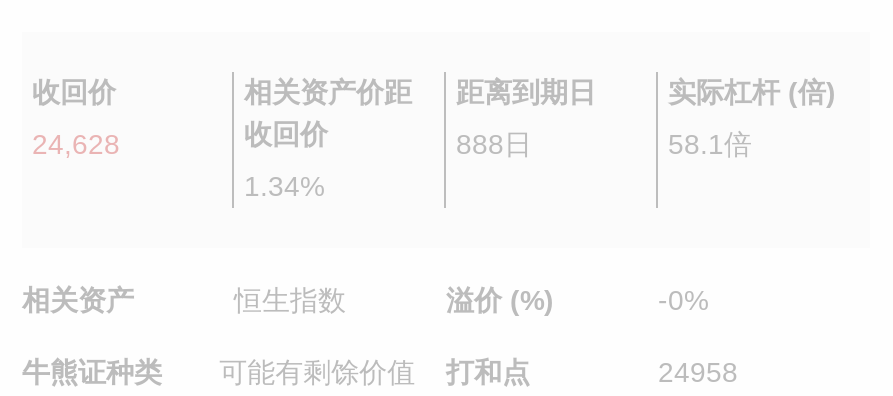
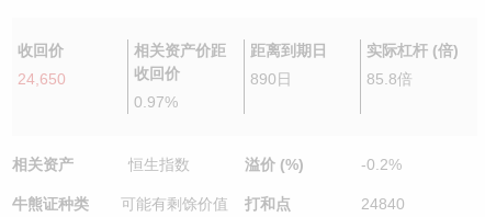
[32,128,120,160] 24,628 -> [18,70,66,88] 24,650
[456,128,532,160] 888日 -> [250,70,292,88] 890日
[668,128,752,160] 58.1倍 -> [366,70,413,88] 85.8倍
[244,170,324,202] 1.34% -> [134,93,178,111] 0.97%
[658,284,708,316] -0% -> [361,156,402,173] -0.2%
[658,356,738,388] 24958 -> [361,195,405,213] 24840

